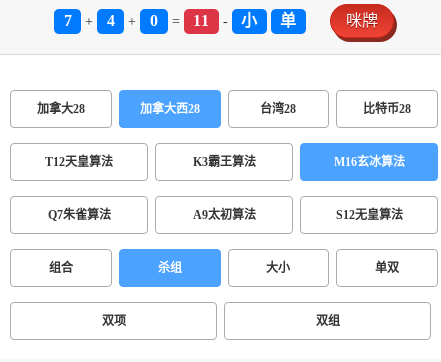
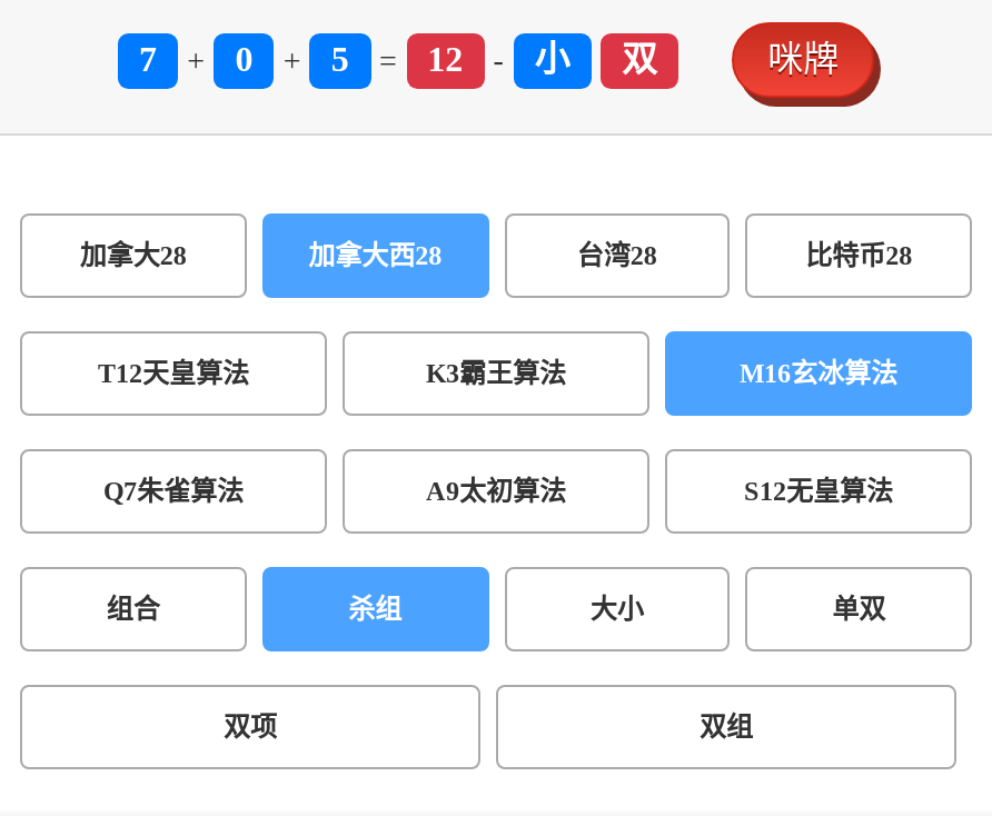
[107,12,115,29] 4 -> [235,40,253,78] 0
[150,12,158,29] 0 -> [331,40,349,78] 5
[193,12,209,29] 11 -> [427,40,463,78] 12
[280,12,296,29] 单 -> [622,40,657,78] 双

